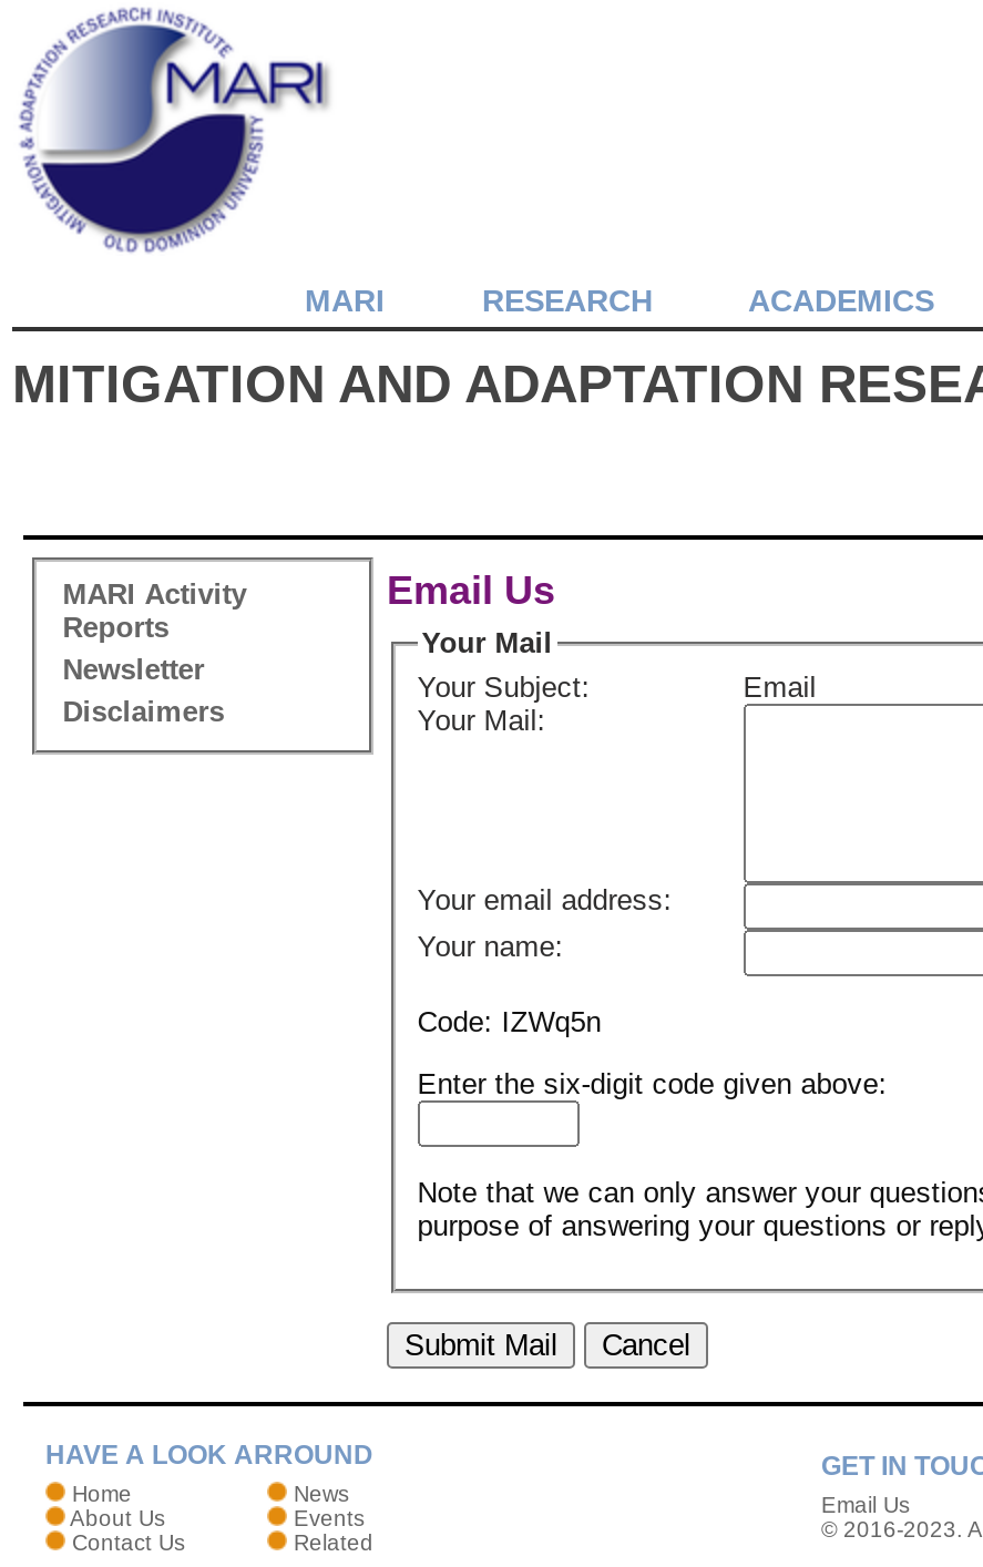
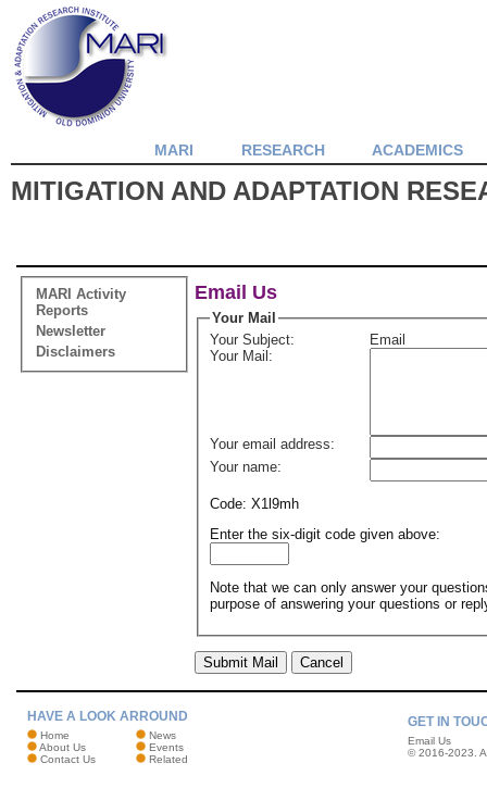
[417,1004,601,1037] Code: IZWq5n -> [210,495,299,511] Code: X1l9mh

